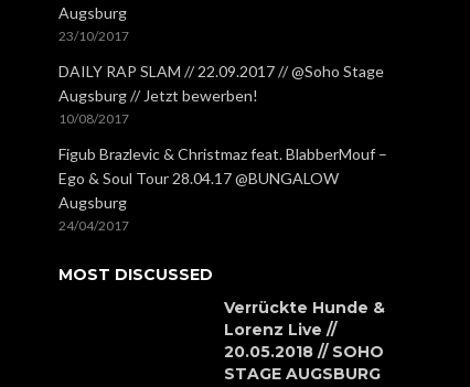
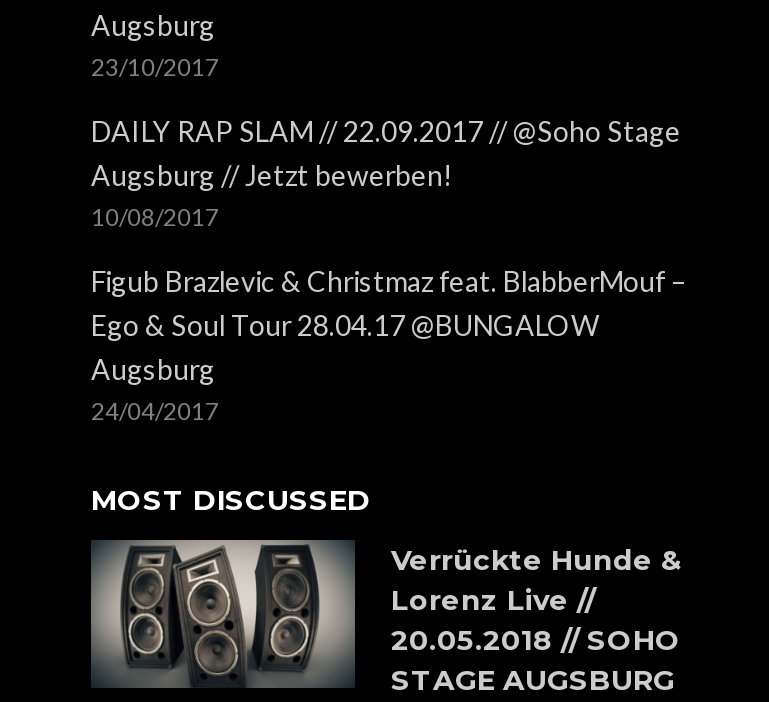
none -> [89,538,357,690] [image]

